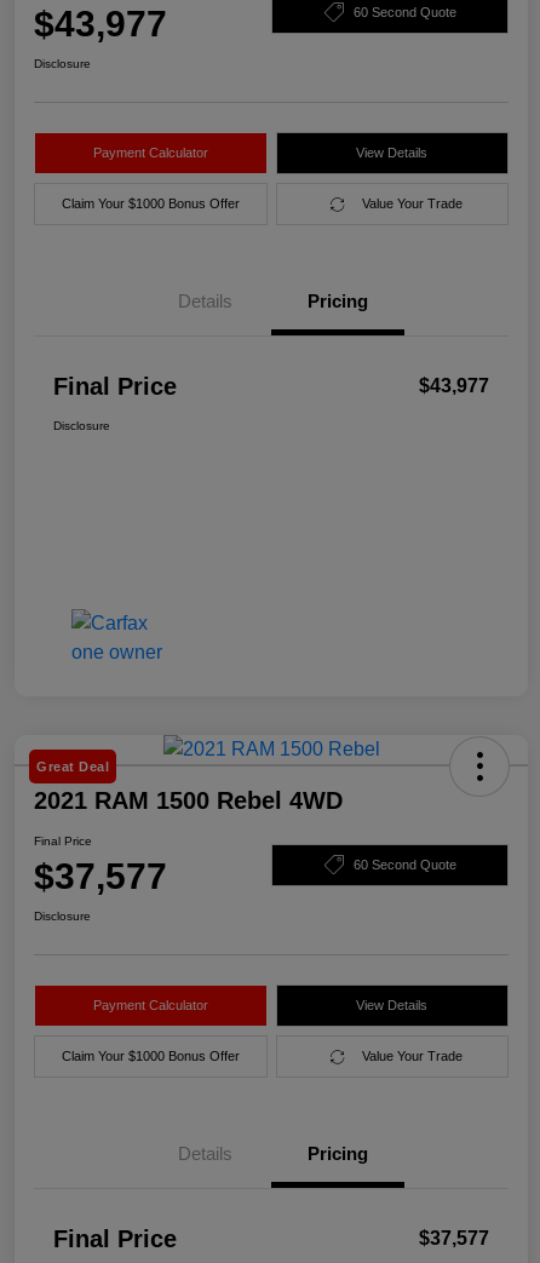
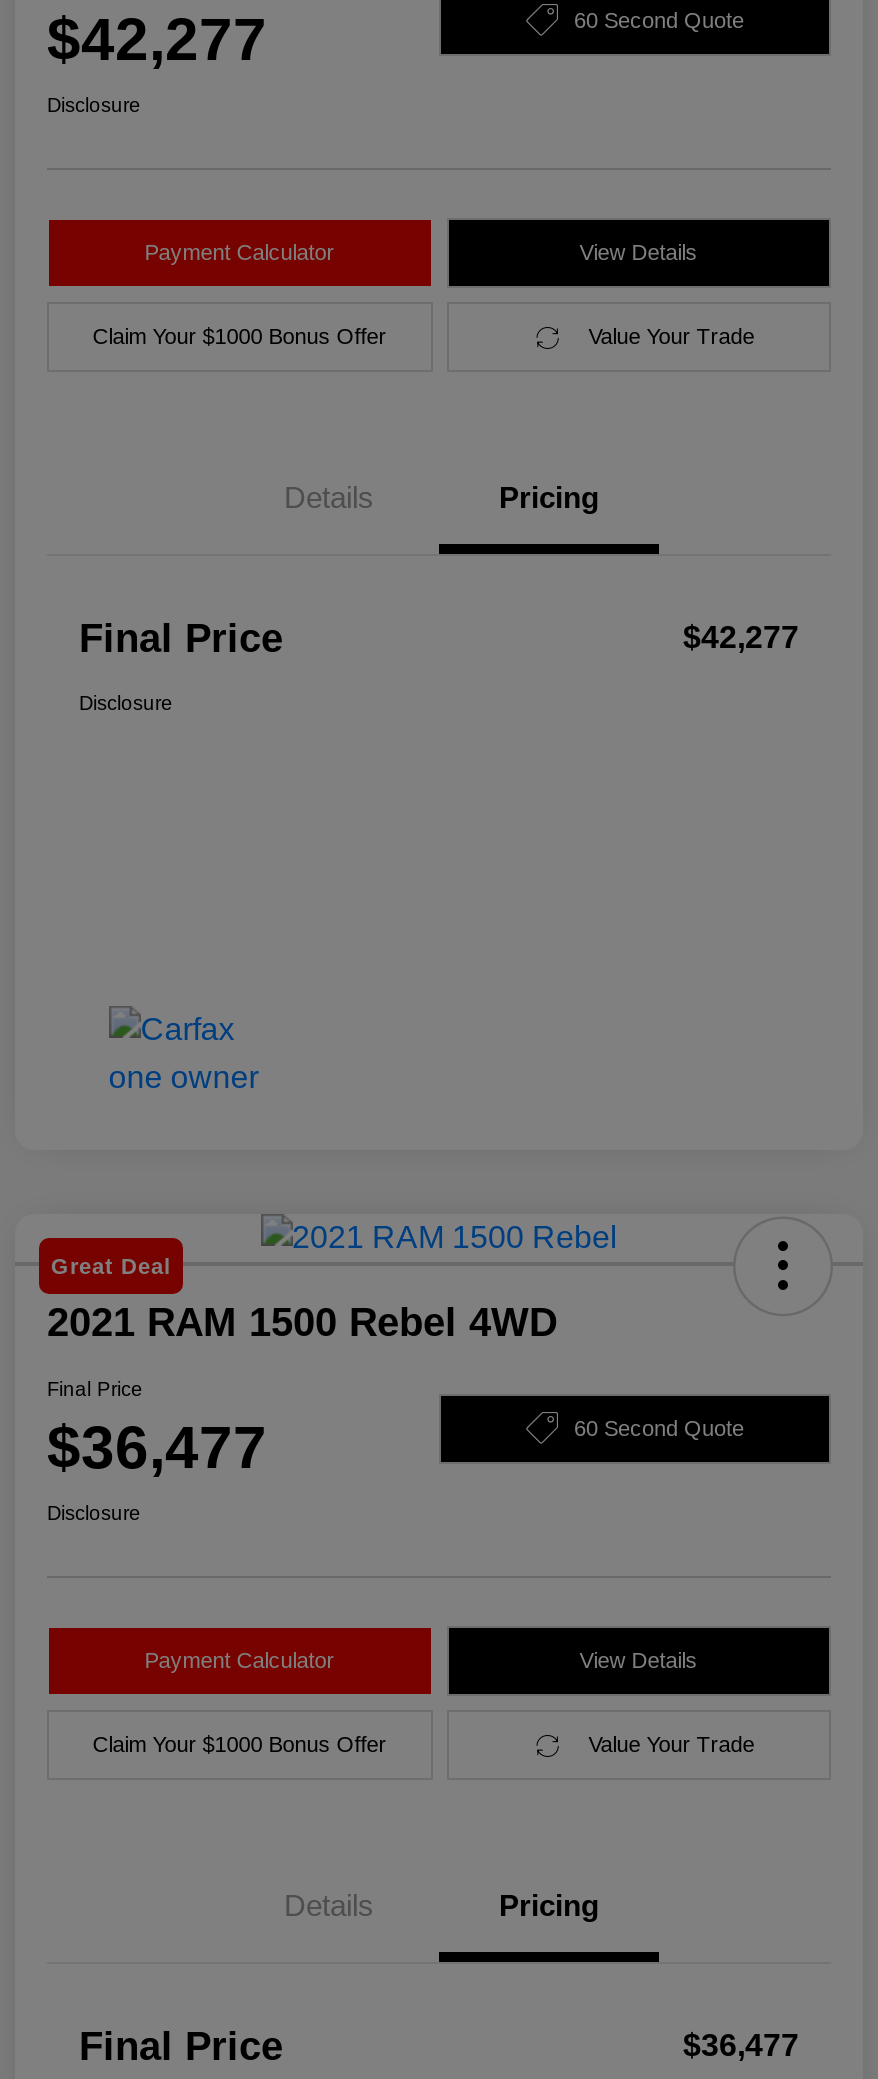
[34,4,167,44] $43,977 -> [47,6,267,72] $42,277
[419,376,489,396] $43,977 -> [683,620,799,654] $42,277
[34,856,167,896] $37,577 -> [47,1414,267,1480] $36,477
[419,1228,489,1249] $37,577 -> [683,2028,799,2062] $36,477

